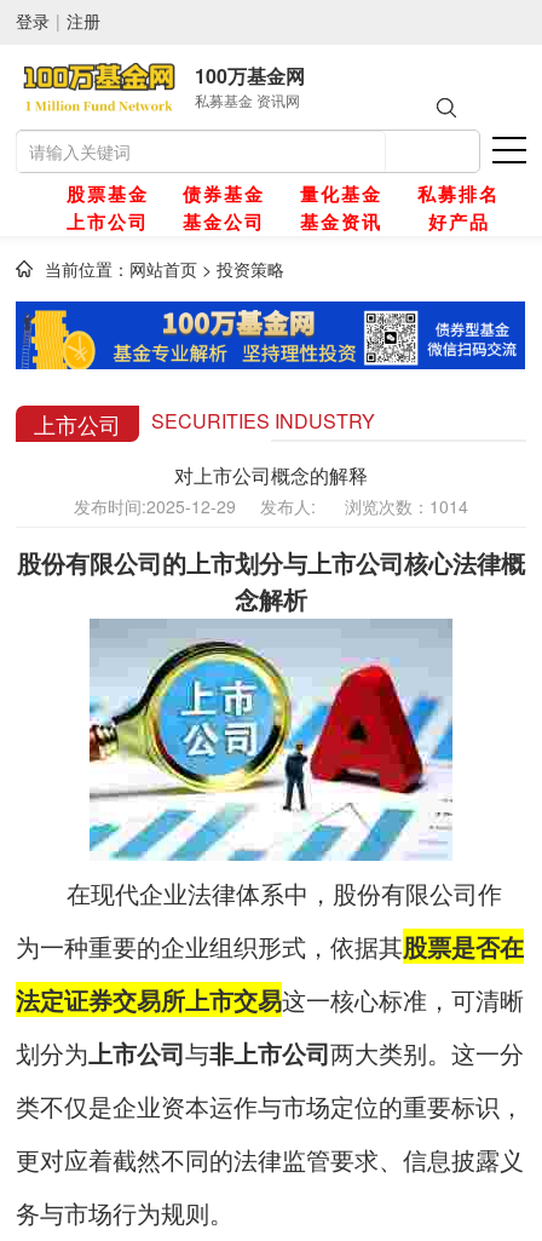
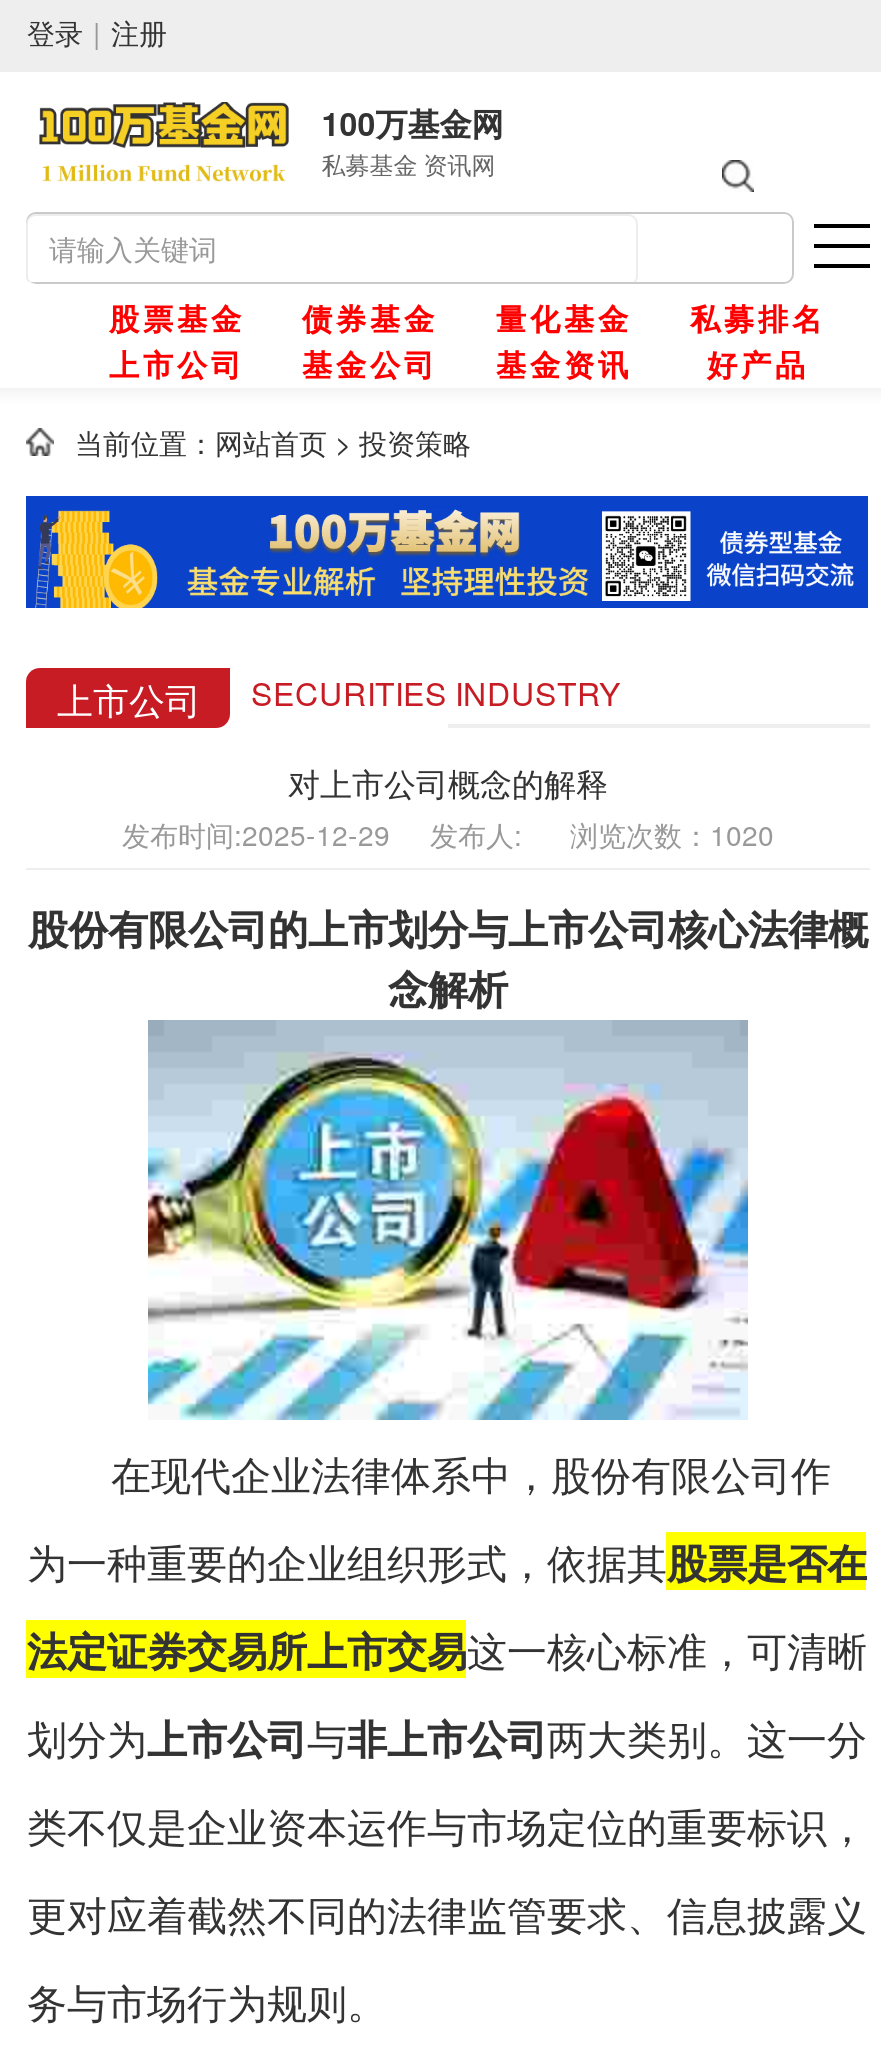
[74,494,468,518] 发布时间:2025-12-29 发布人: 浏览次数：1014 -> [122,814,774,854] 发布时间:2025-12-29 发布人: 浏览次数：1020

